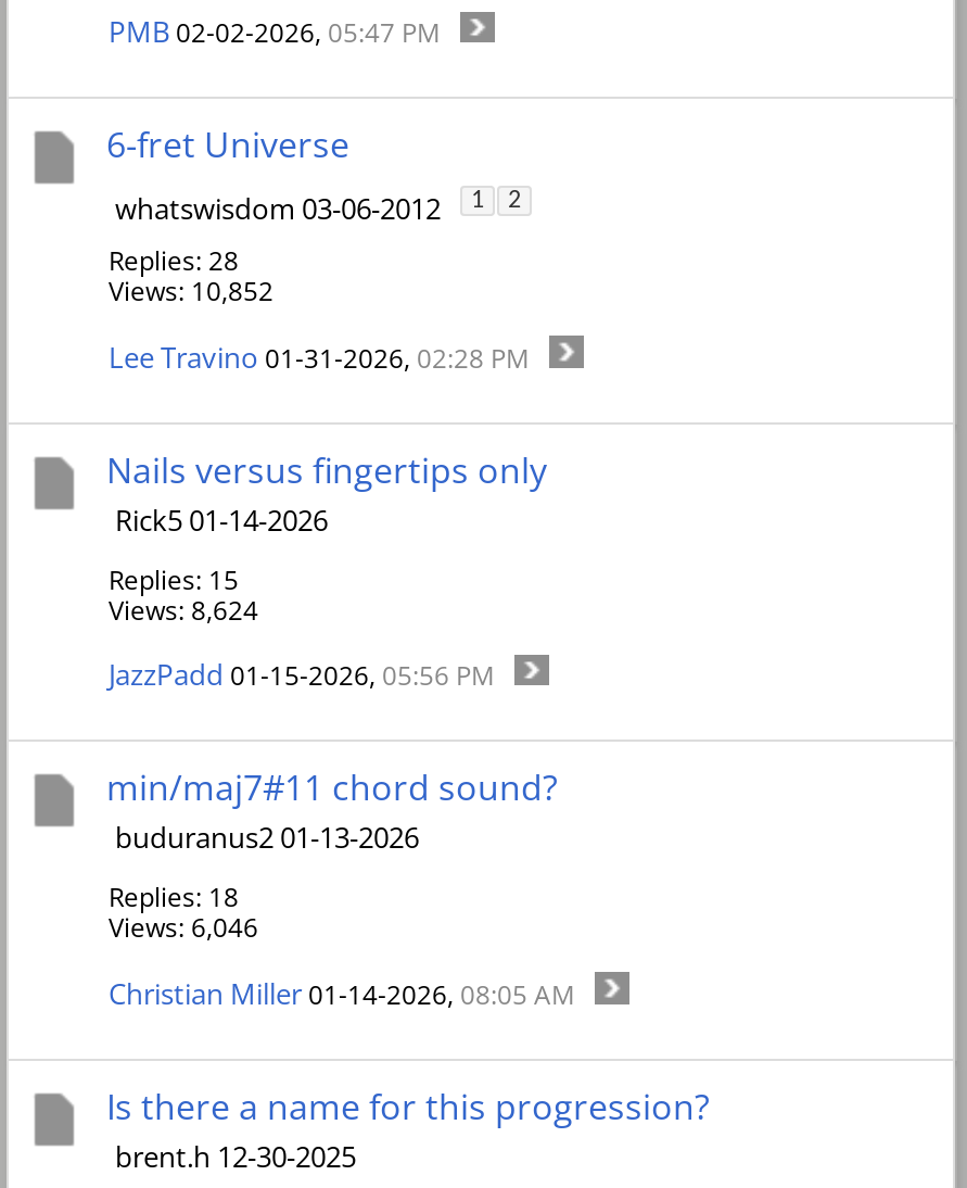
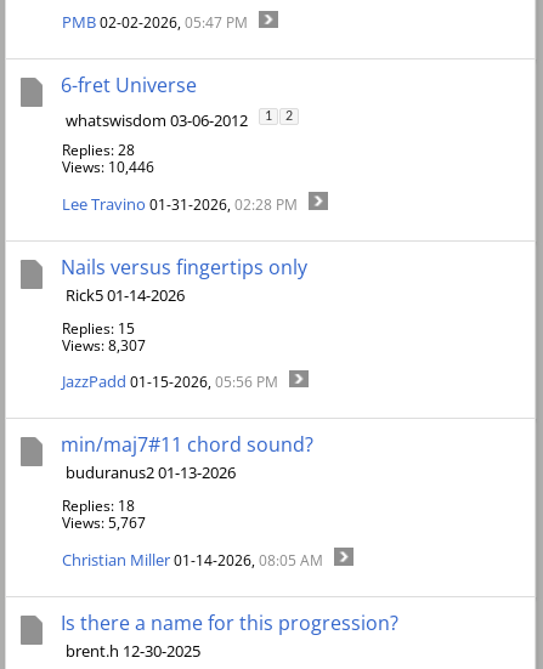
[109,273,273,310] Views: 10,852 -> [62,157,154,178] Views: 10,446
[109,592,258,629] Views: 8,624 -> [62,335,146,356] Views: 8,307
[109,910,258,947] Views: 6,046 -> [62,513,146,534] Views: 5,767

